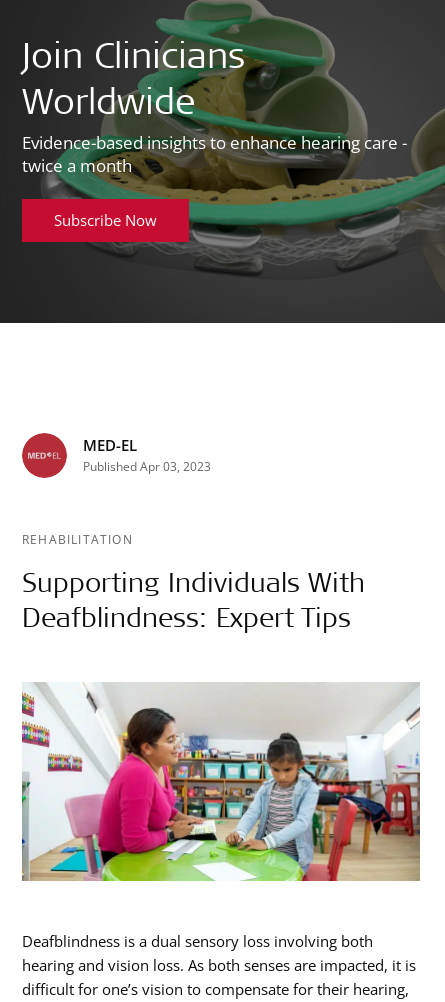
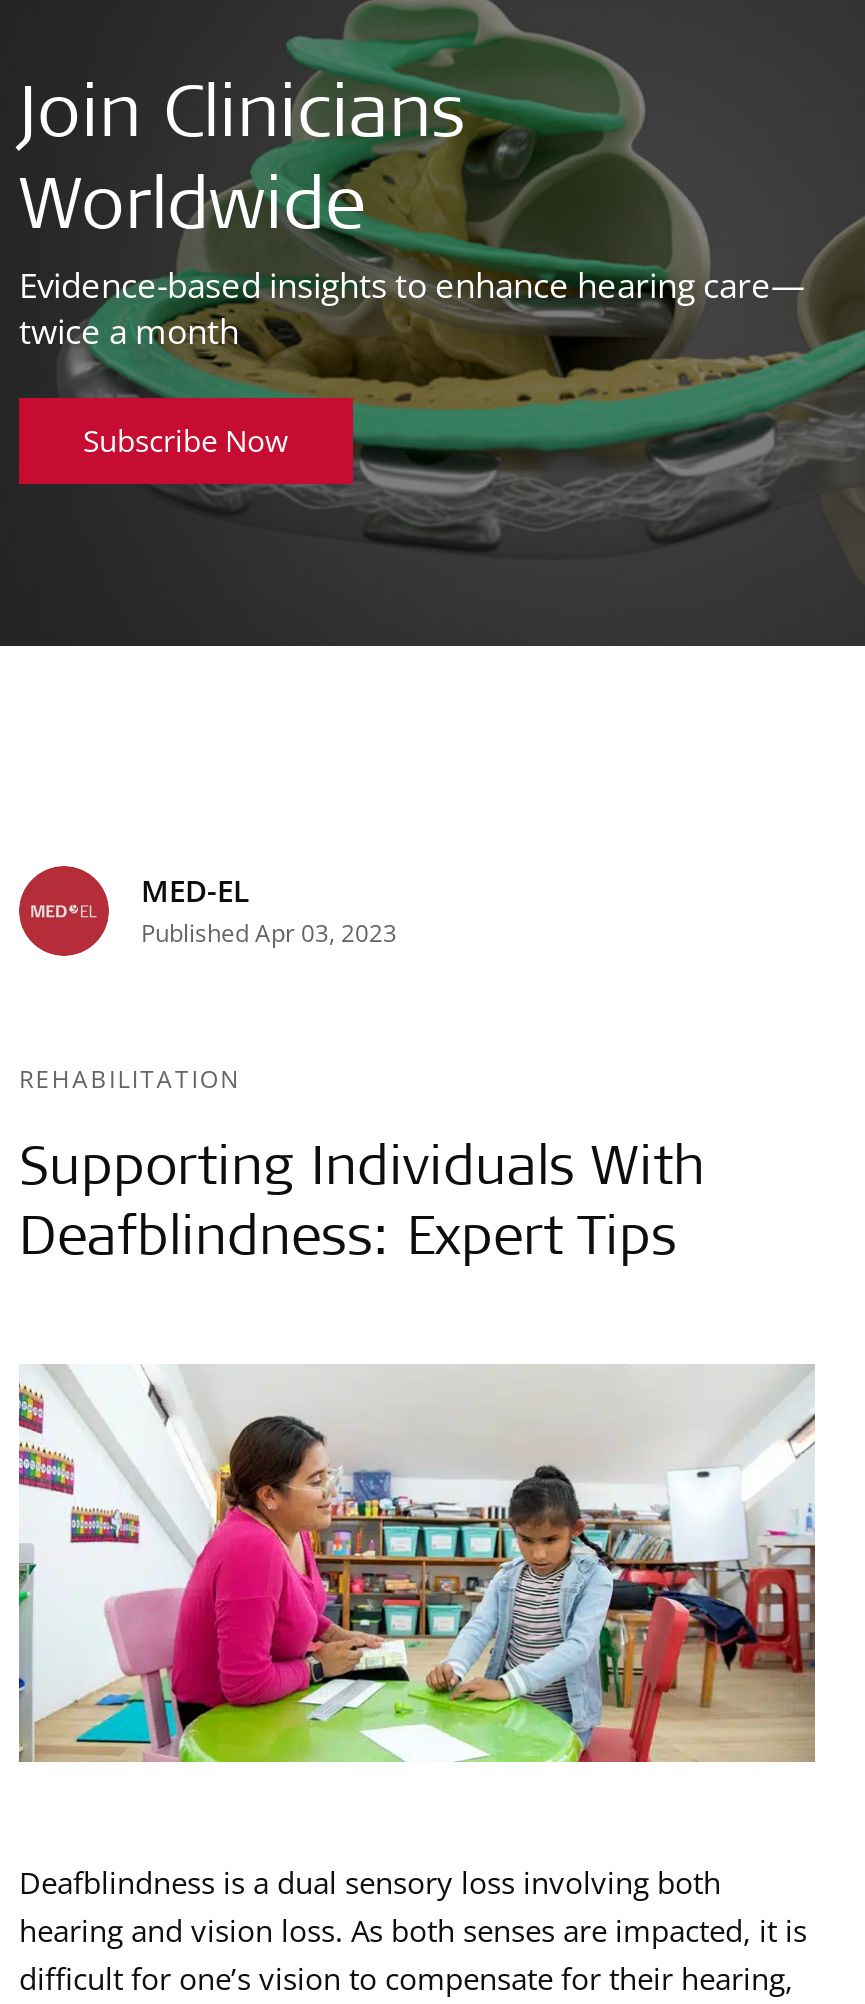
[22,131,407,154] Evidence-based insights to enhance hearing care - -> [19,262,805,308] Evidence-based insights to enhance hearing care—

